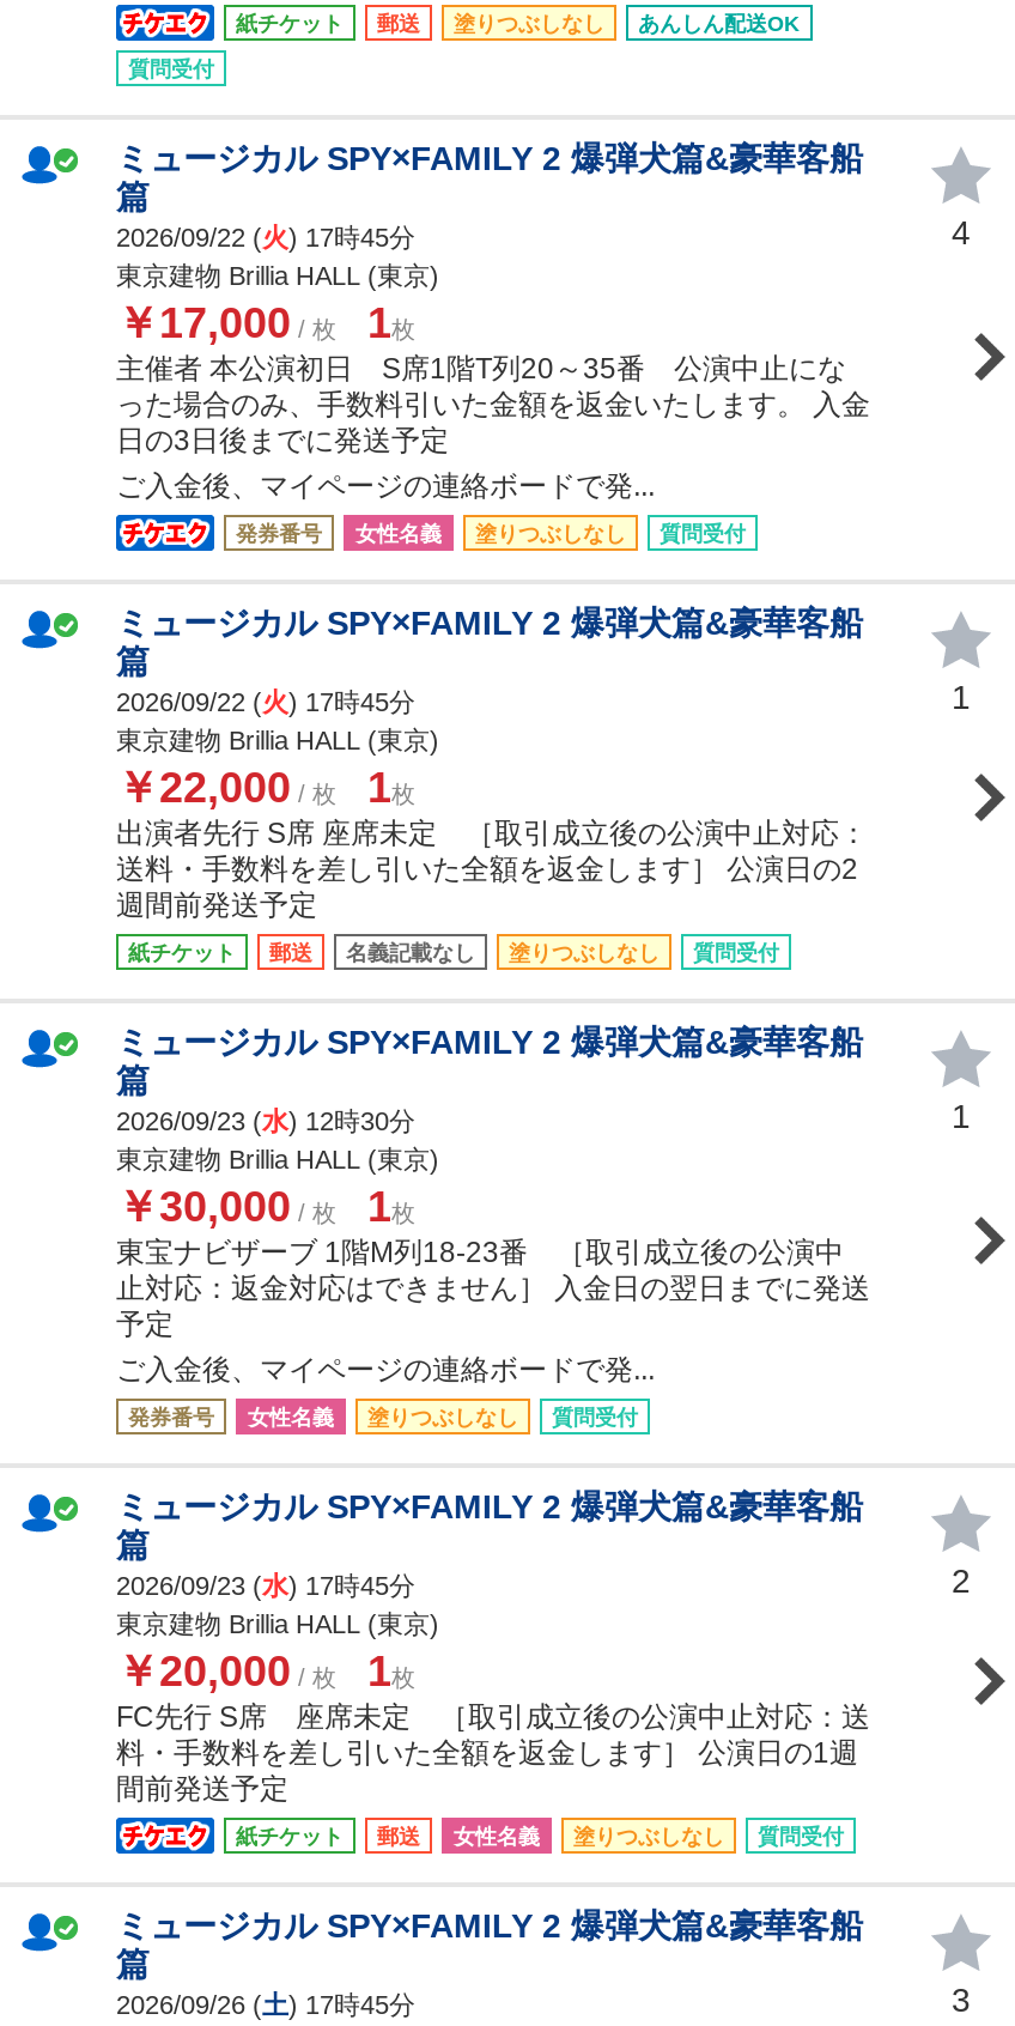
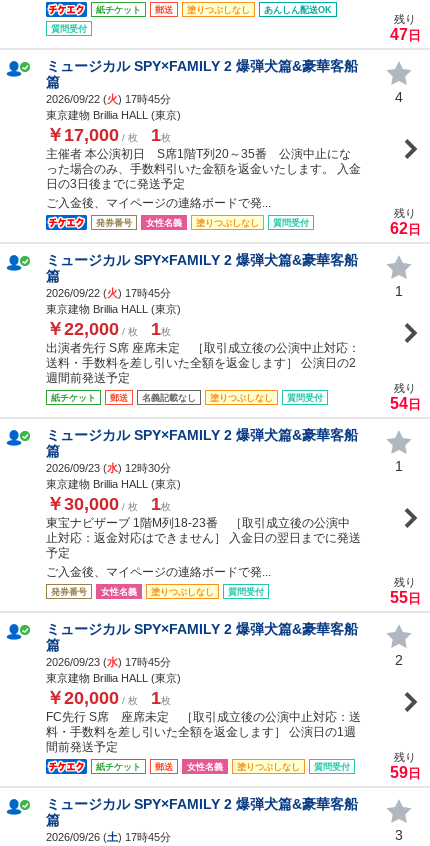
none -> [389,13,420,43] 残り | 47日
none -> [389,207,420,237] 残り | 62日
none -> [389,382,420,412] 残り | 54日
none -> [389,576,420,606] 残り | 55日
none -> [389,751,420,781] 残り | 59日

